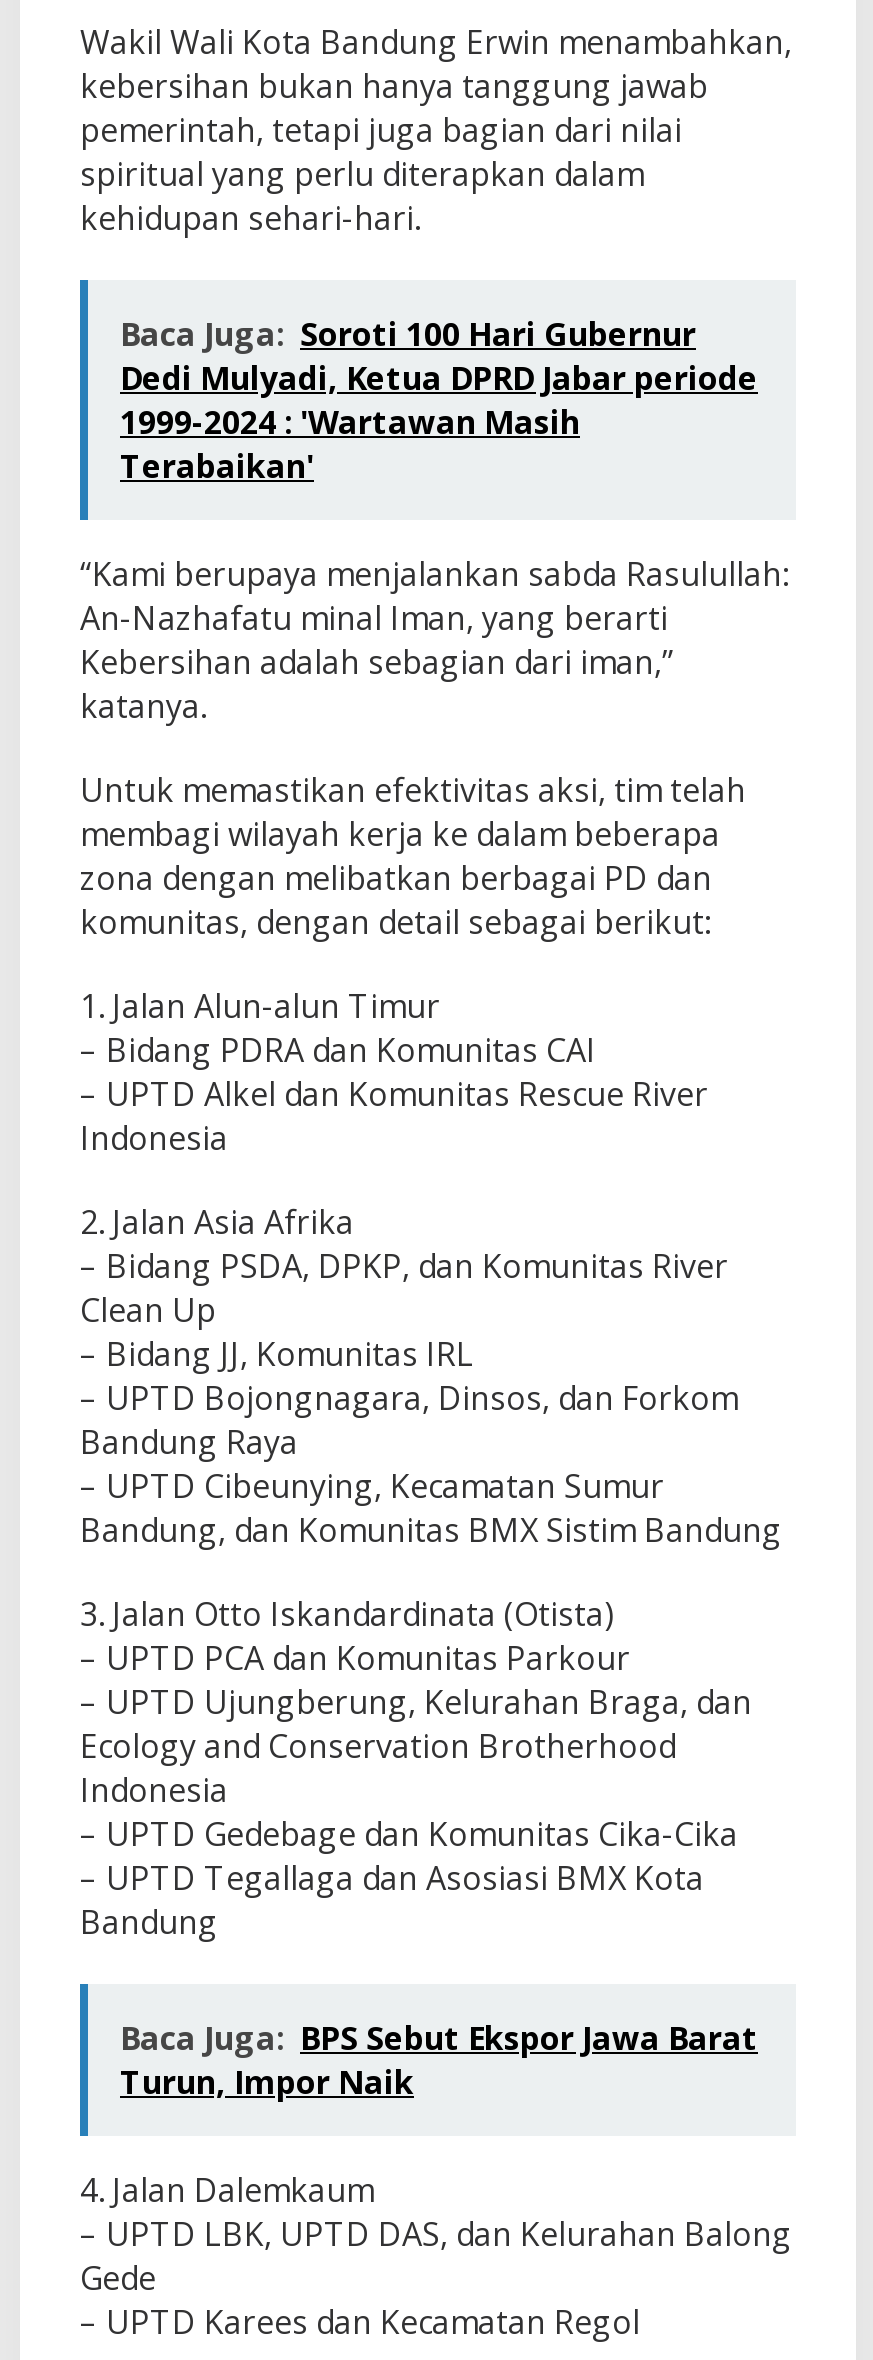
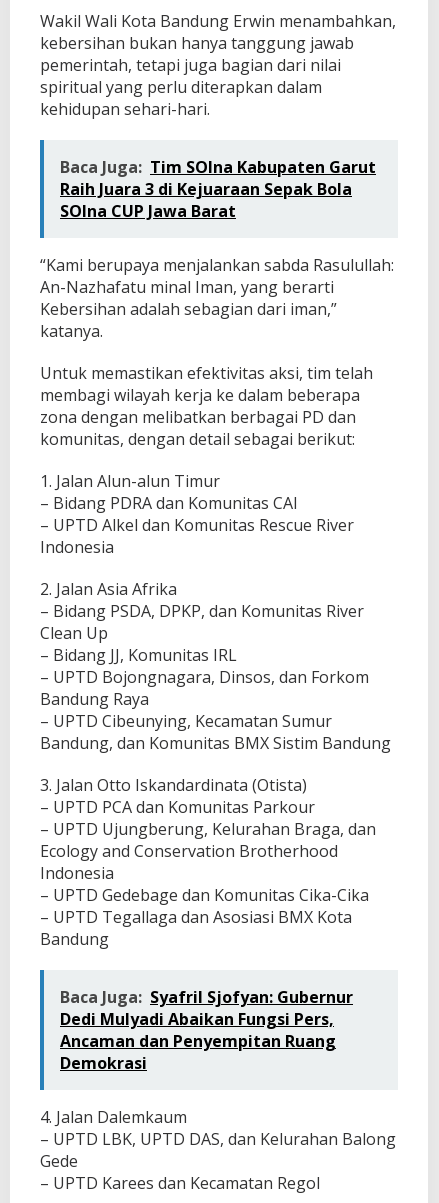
[120,312,758,488] Baca Juga: Soroti 100 Hari Gubernur | Dedi Mulyadi, Ketua DPRD Jabar periode | 1999-2024 : 'Wartawan Masih | Terabaikan' -> [60,156,376,222] Baca Juga: Tim SOIna Kabupaten Garut | Raih Juara 3 di Kejuaraan Sepak Bola | SOIna CUP Jawa Barat
moved [80,552,788,1944] -> [40,254,394,950]: “Kami berupaya menjalankan sabda Rasulullah: | An-Nazhafatu minal Iman, yang berarti | Kebersihan adalah sebagian dari iman,” | ... | – UPTD Tegallaga dan Asosiasi BMX Kota | Bandung
[120,2016,758,2104] Baca Juga: BPS Sebut Ekspor Jawa Barat | Turun, Impor Naik -> [60,986,353,1074] Baca Juga: Syafril Sjofyan: Gubernur | Dedi Mulyadi Abaikan Fungsi Pers, | Ancaman dan Penyempitan Ruang | Demokrasi

